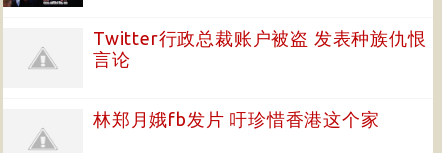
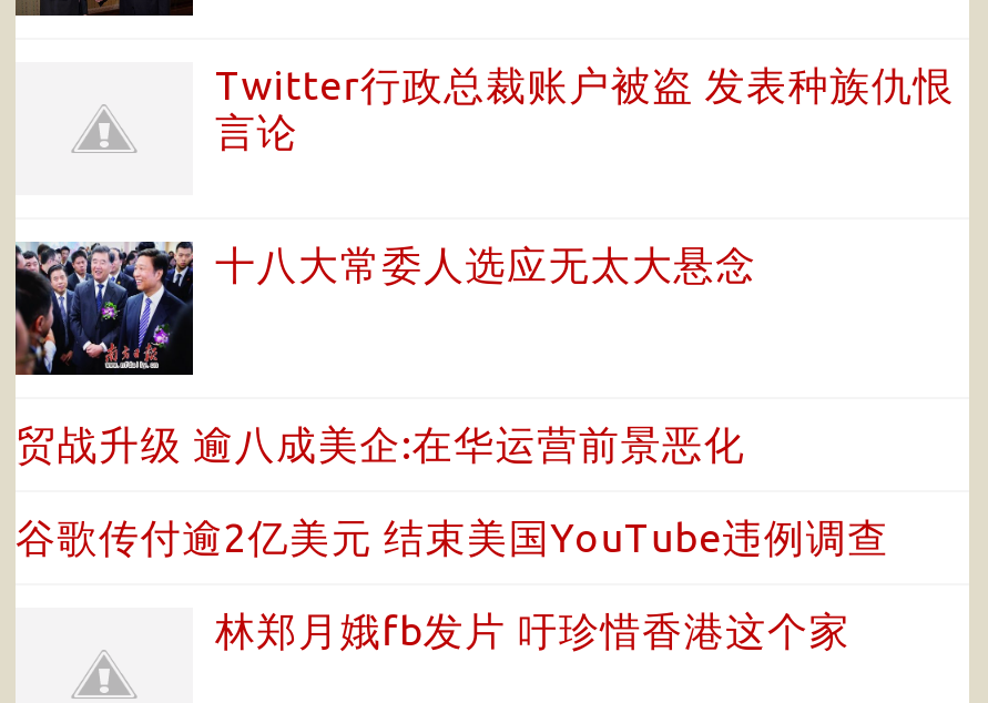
none -> [16,240,757,377] [image] | 十八大常委人选应无太大悬念
none -> [16,421,889,559] 贸战升级 逾八成美企:在华运营前景恶化 | 谷歌传付逾2亿美元 结束美国YouTube违例调查

